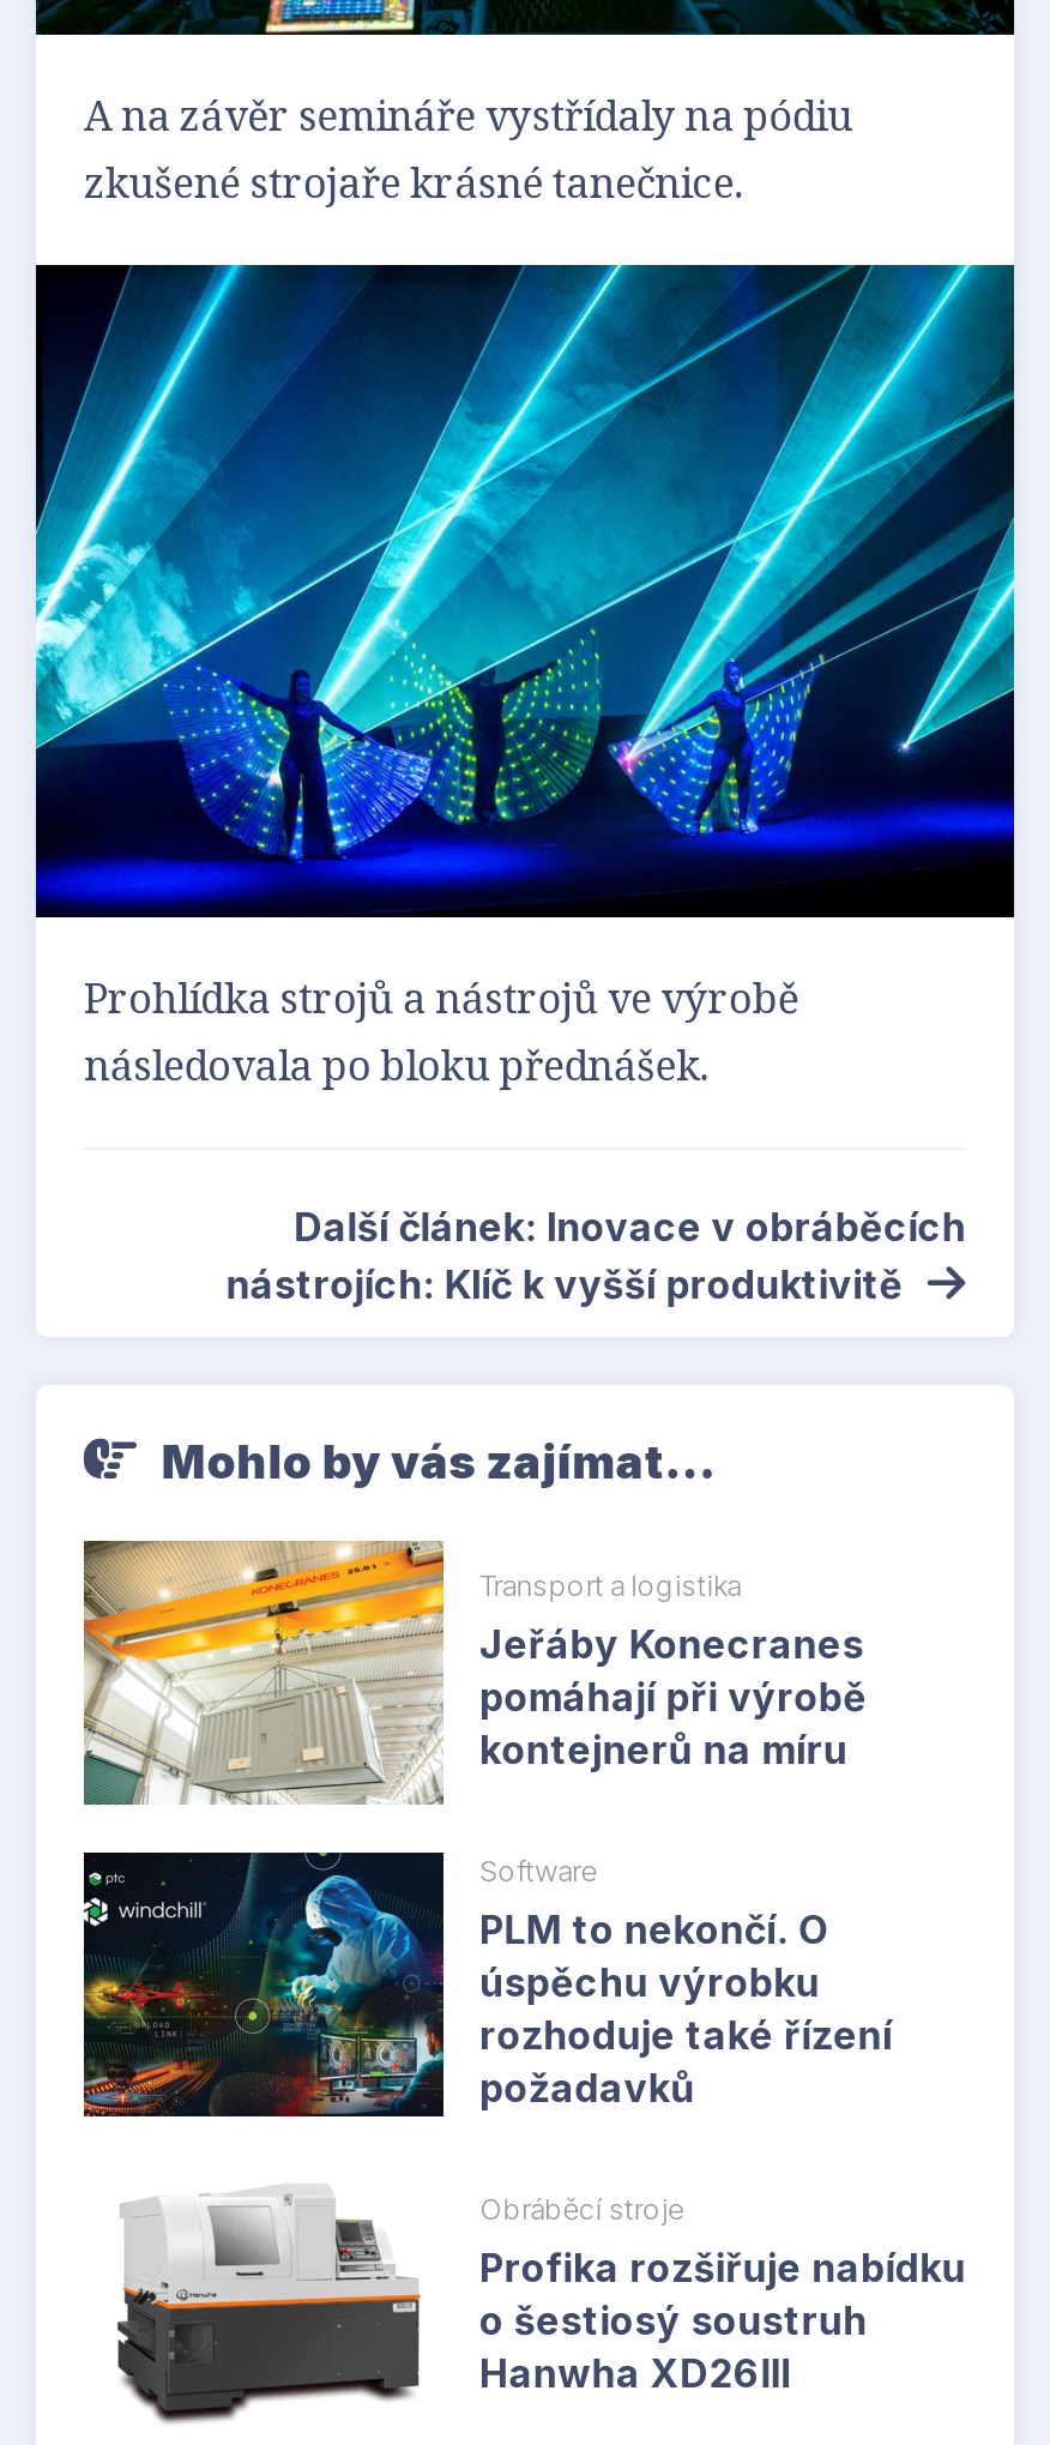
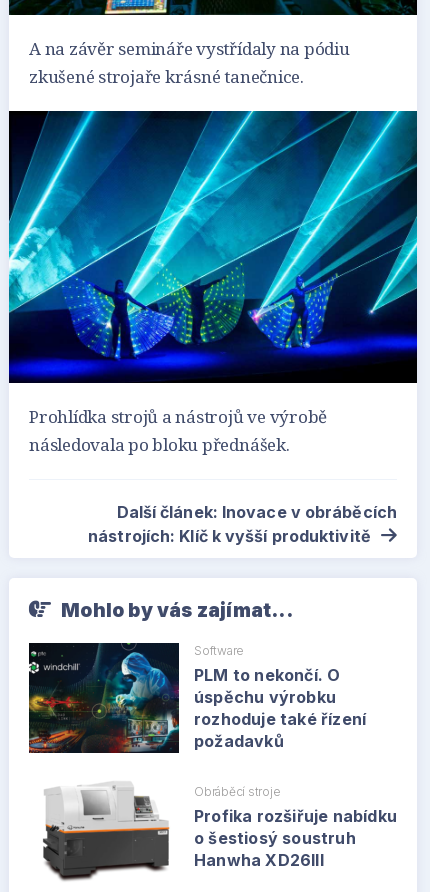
[82,1540,867,1806] [image] | Transport a logistika | Jeřáby Konecranes | pomáhají při výrobě | kontejnerů na míru -> none

